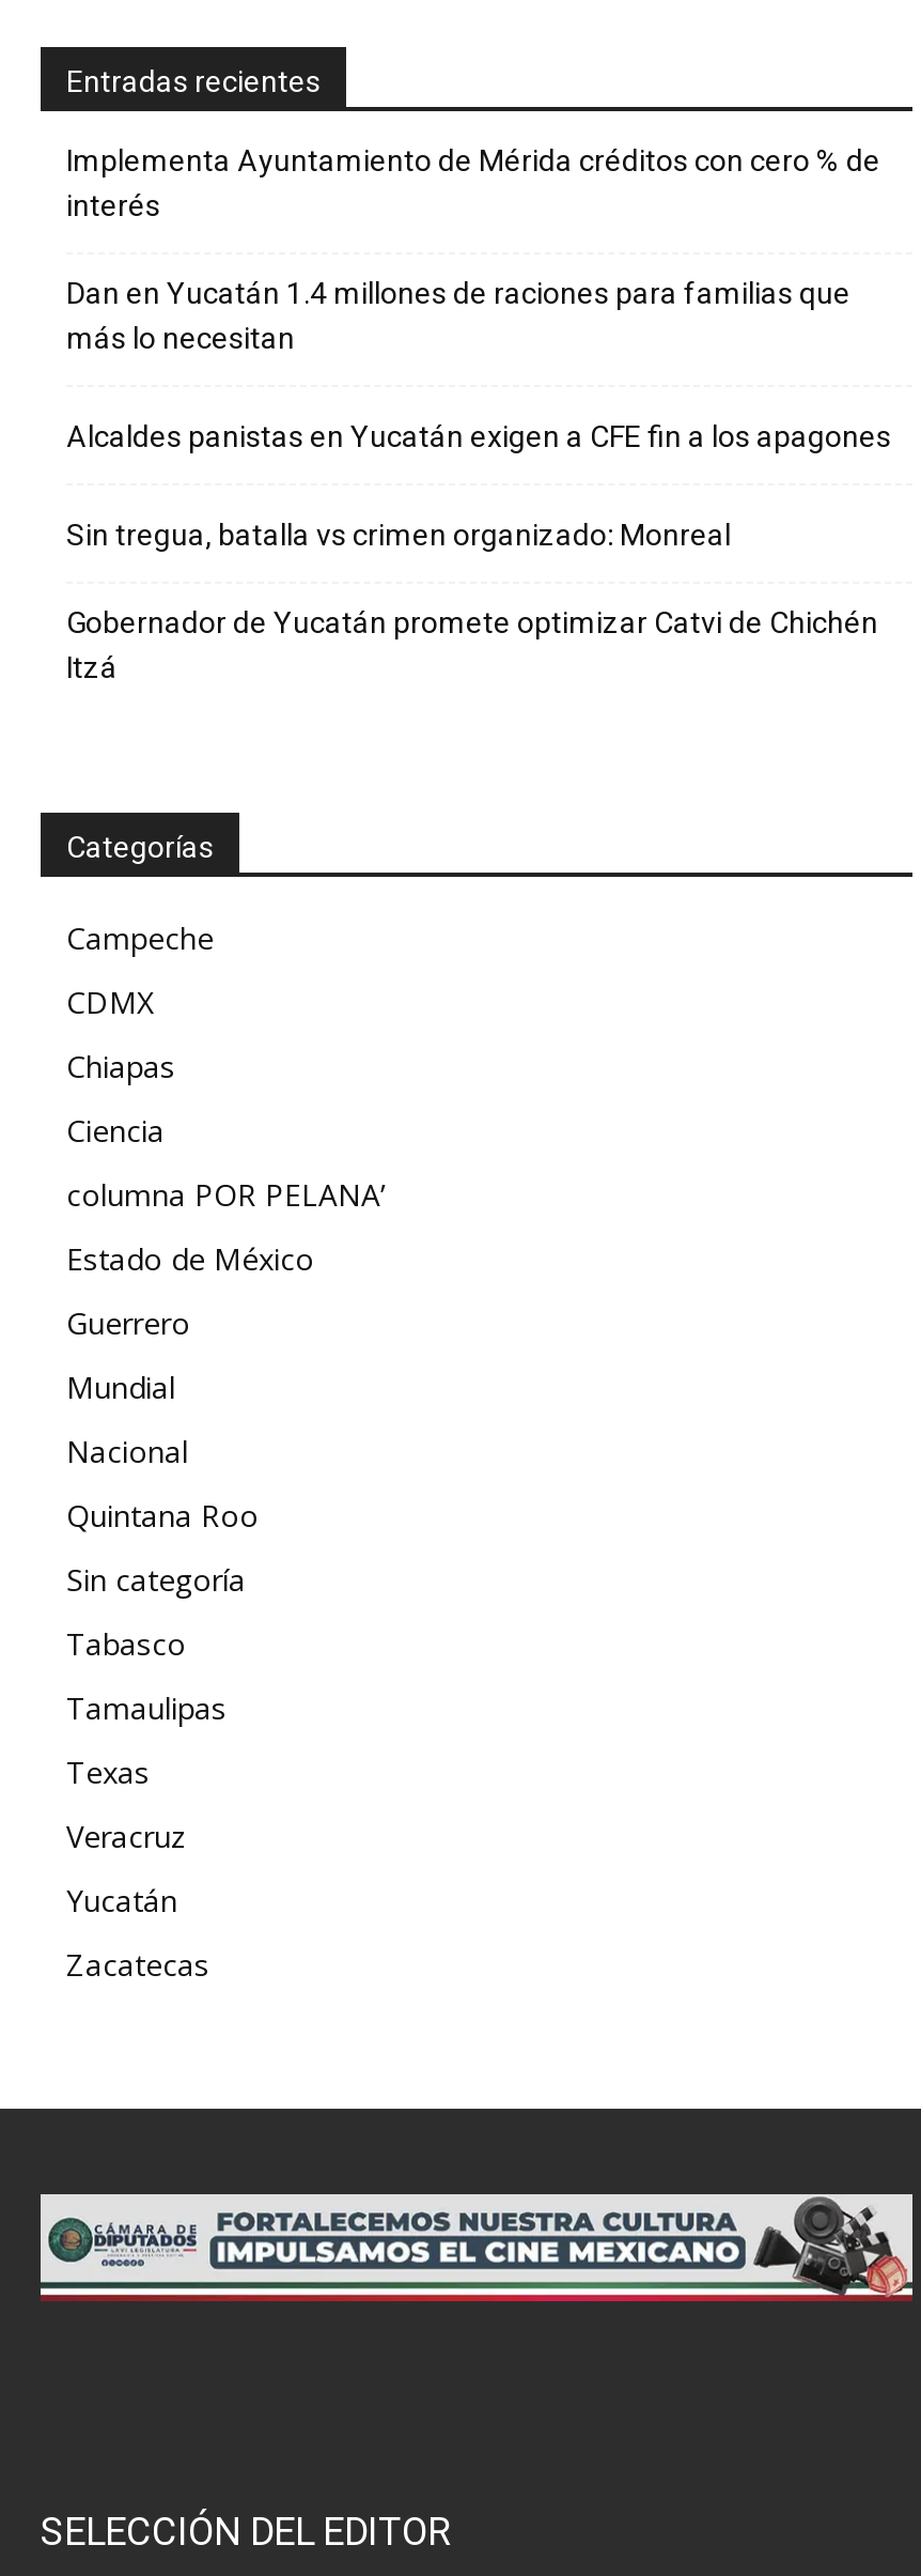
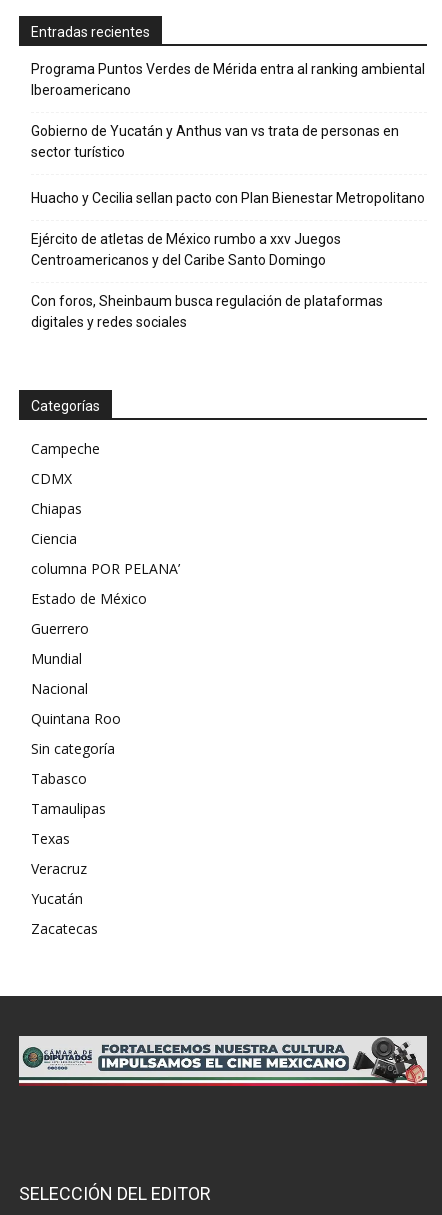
[66,142,880,221] Implementa Ayuntamiento de Mérida créditos con cero % de | interés -> [31,60,425,97] Programa Puntos Verdes de Mérida entra al ranking ambiental | Iberoamericano
[66,275,850,354] Dan en Yucatán 1.4 millones de raciones para familias que | más lo necesitan -> [31,122,399,159] Gobierno de Yucatán y Anthus van vs trata de personas en | sector turístico
[66,418,891,452] Alcaldes panistas en Yucatán exigen a CFE fin a los apagones -> [31,189,425,205] Huacho y Cecilia sellan pacto con Plan Bienestar Metropolitano
[66,516,731,551] Sin tregua, batalla vs crimen organizado: Monreal -> [31,230,341,267] Ejército de atletas de México rumbo a xxv Juegos | Centroamericanos y del Caribe Santo Domingo
[66,604,878,683] Gobernador de Yucatán promete optimizar Catvi de Chichén | Itzá -> [31,292,383,329] Con foros, Sheinbaum busca regulación de plataformas | digitales y redes sociales

